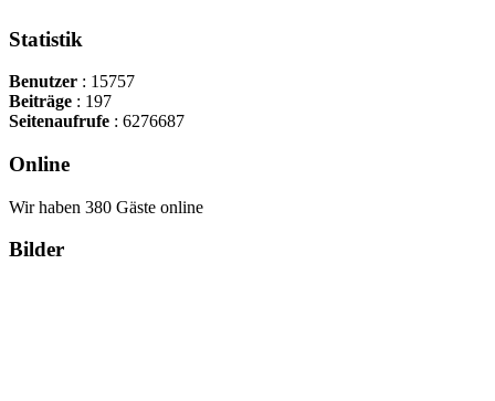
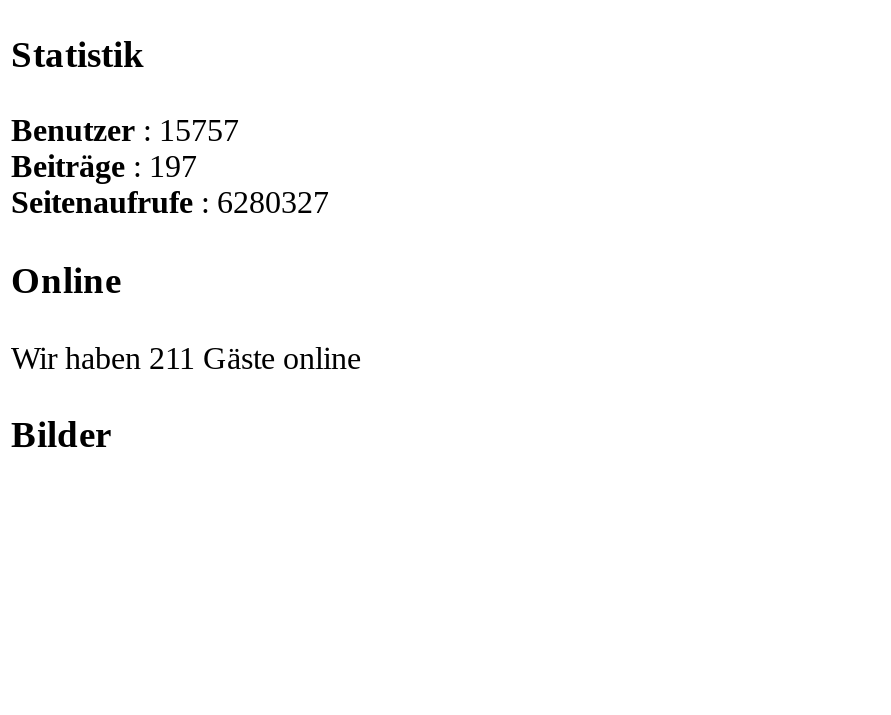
[9,112,185,131] Seitenaufrufe: 6276687 -> [11,186,329,220] Seitenaufrufe: 6280327
[9,198,203,216] Wir haben 380 Gäste online -> [11,341,361,375] Wir haben 211 Gäste online

